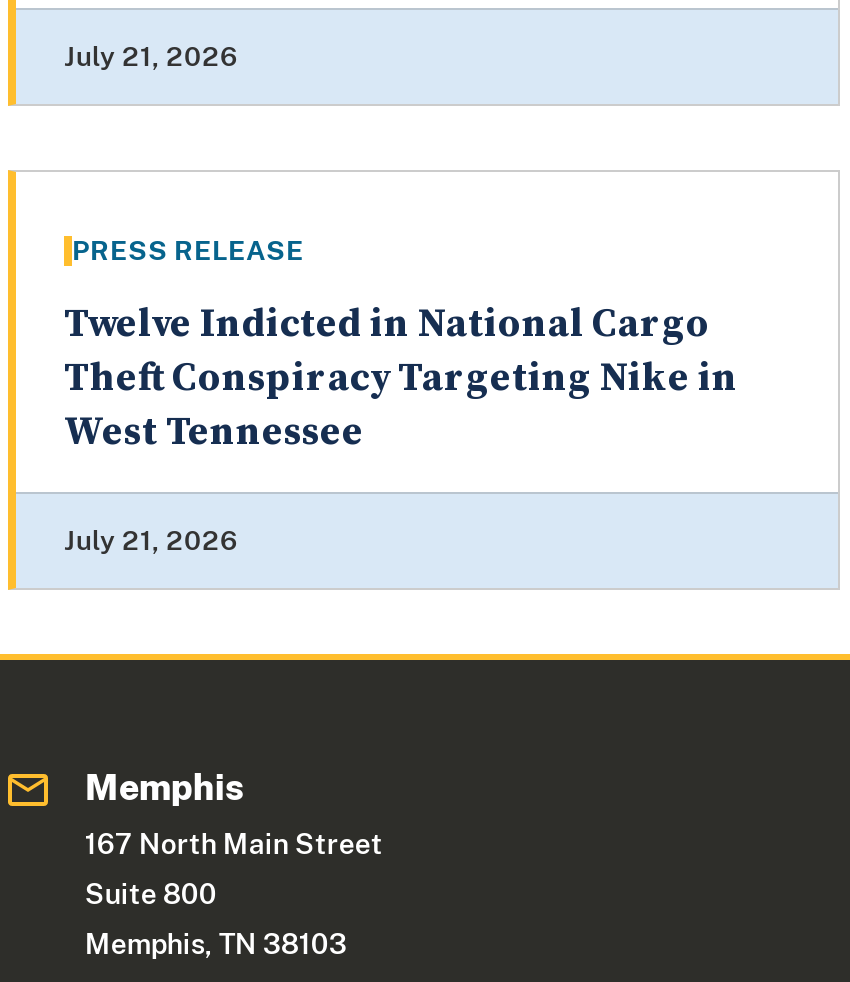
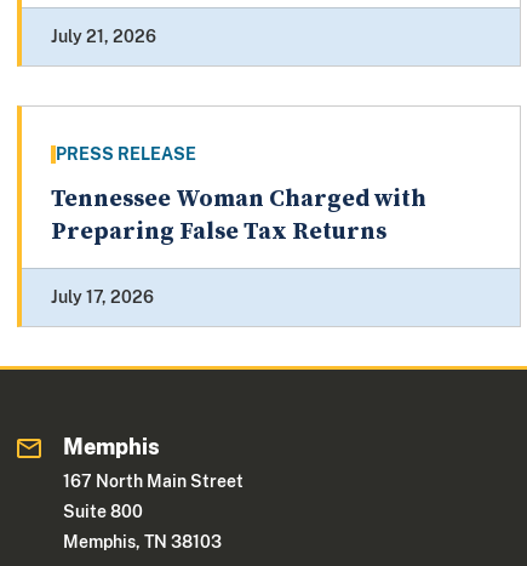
[64,300,738,458] Twelve Indicted in National Cargo | Theft Conspiracy Targeting Nike in | West Tennessee -> [51,184,426,247] Tennessee Woman Charged with | Preparing False Tax Returns
[64,524,238,556] July 21, 2026 -> [51,287,154,307] July 17, 2026

